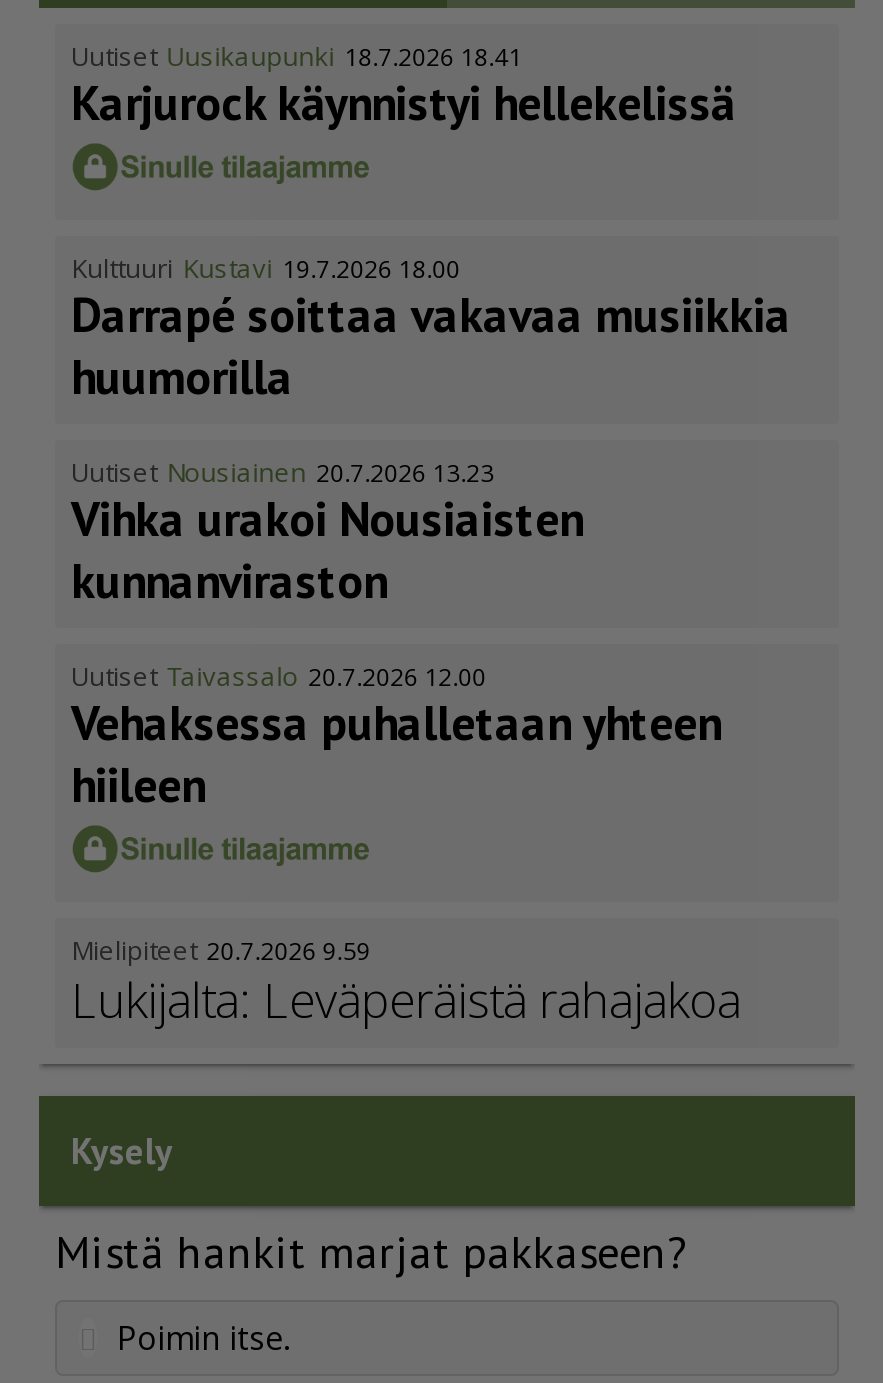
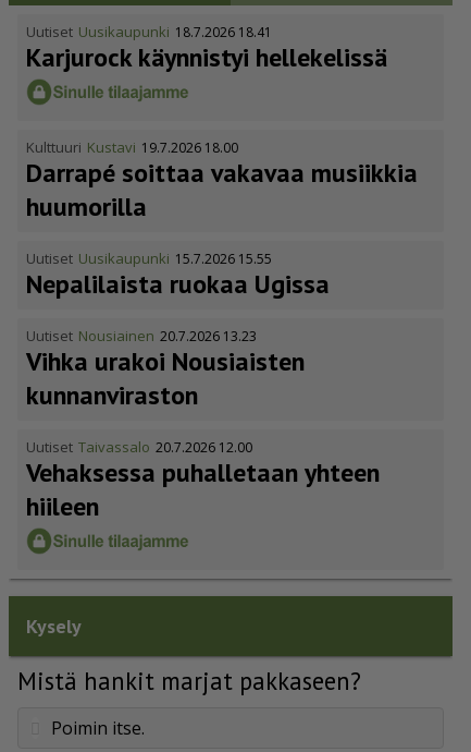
none -> [26,249,330,301] Uutiset Uusikaupunki 15.7.2026 15.55 | Nepalilaista ruokaa Ugissa
moved [71,455,721,817] -> [26,326,380,523]: Uutiset Nousiainen 20.7.2026 13.23 | Vihka urakoi Nousiaisten | kunnanviraston | Uutiset Taivassalo 20.7.2026 12.00 | Vehaksessa puhalletaan yhteen | hiileen
[71,933,741,1033] Mielipiteet 20.7.2026 9.59 | Lukijalta: Leväperäistä rahajakoa -> none

